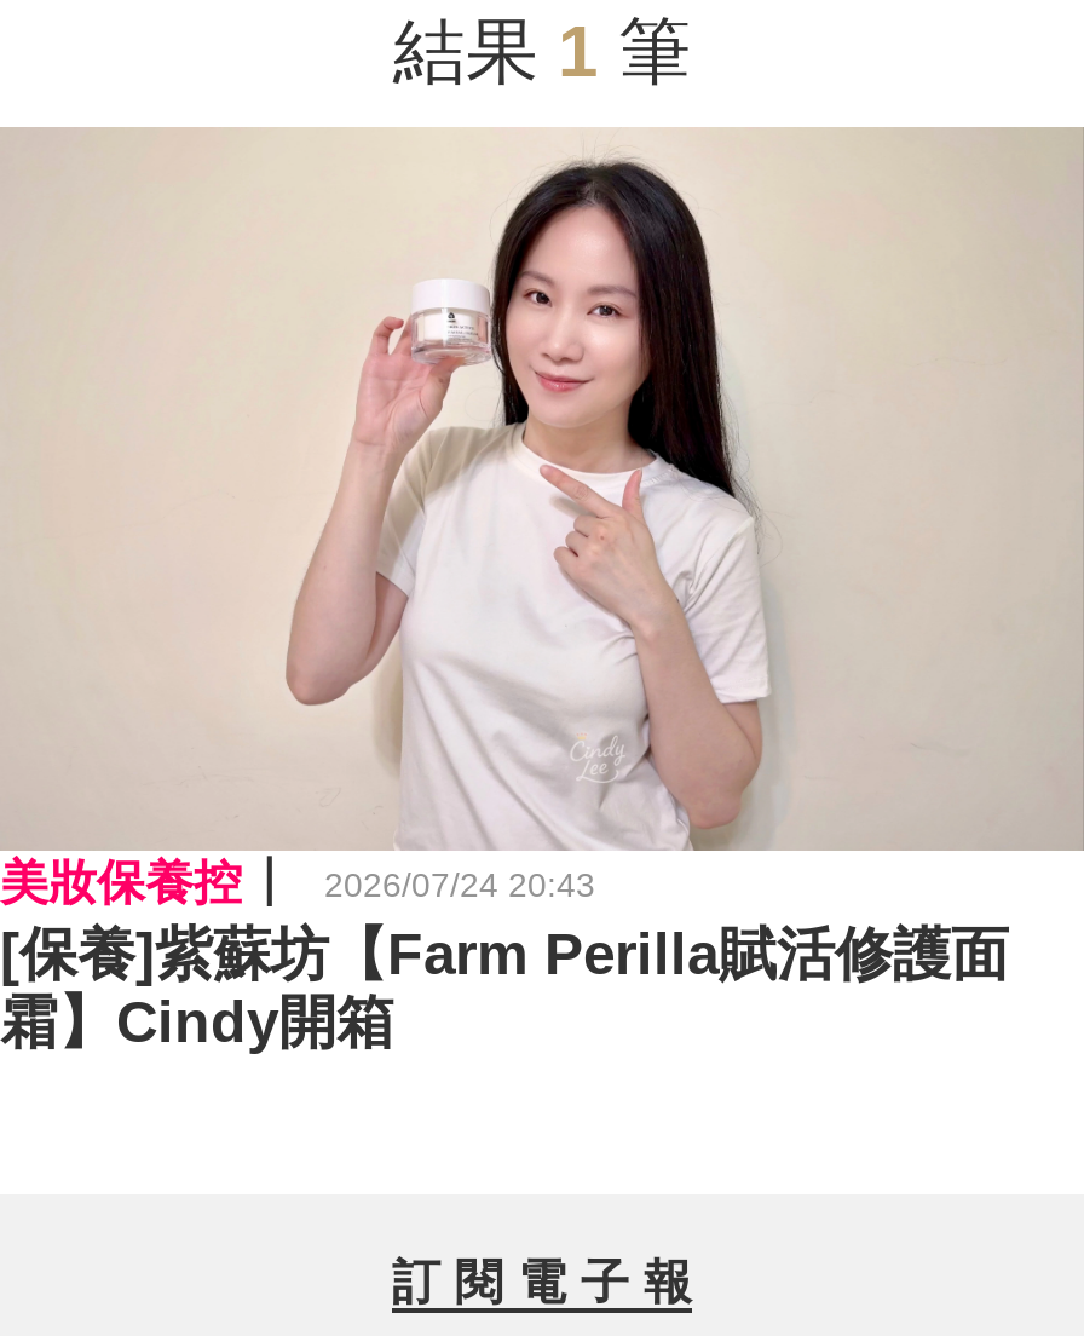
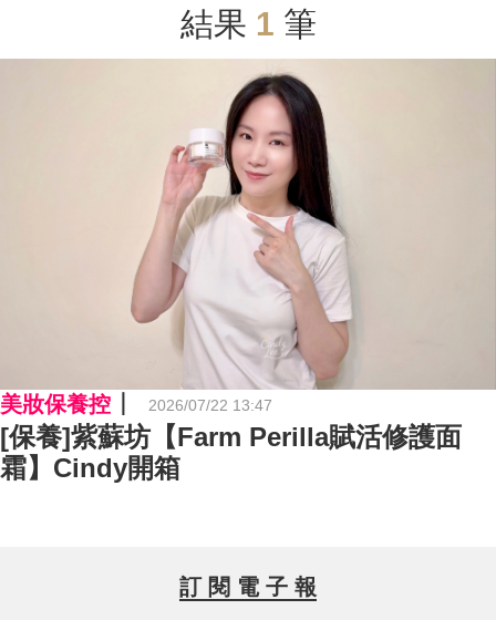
[324,865,595,904] 2026/07/24 20:43 -> [148,396,272,414] 2026/07/22 13:47

